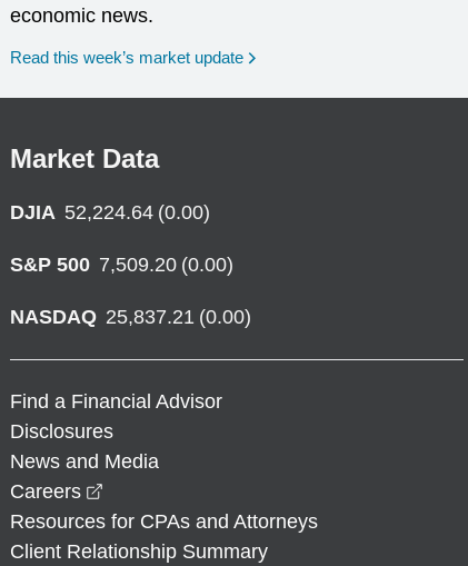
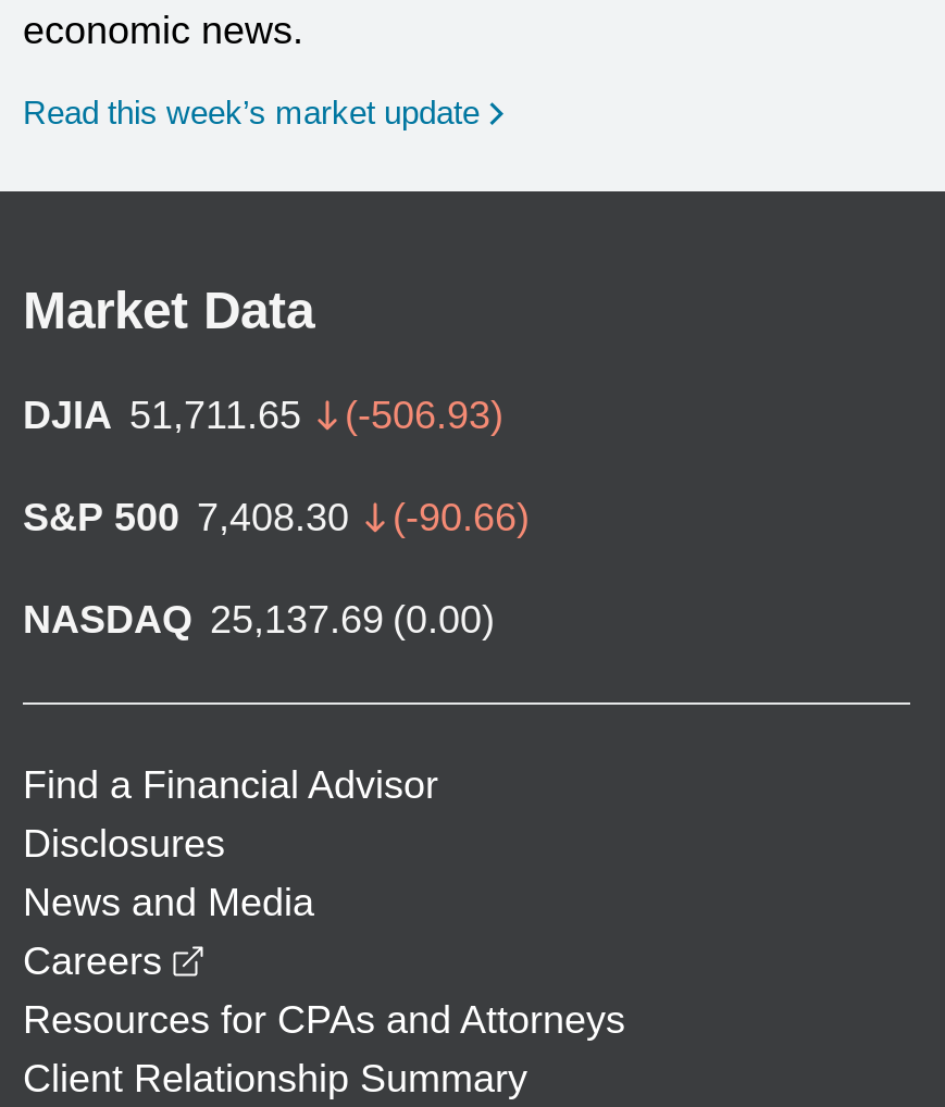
[10,201,210,223] DJIA 52,224.64 (0.00) -> [23,393,503,437] DJIA 51,711.65 | (-506.93)
[10,253,233,276] S&P 500 7,509.20 (0.00) -> [23,495,530,539] S&P 500 7,408.30 | (-90.66)
[10,306,251,328] NASDAQ 25,837.21 (0.00) -> [23,598,495,641] NASDAQ 25,137.69 (0.00)

